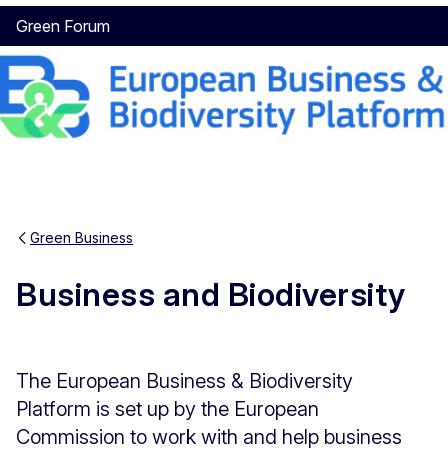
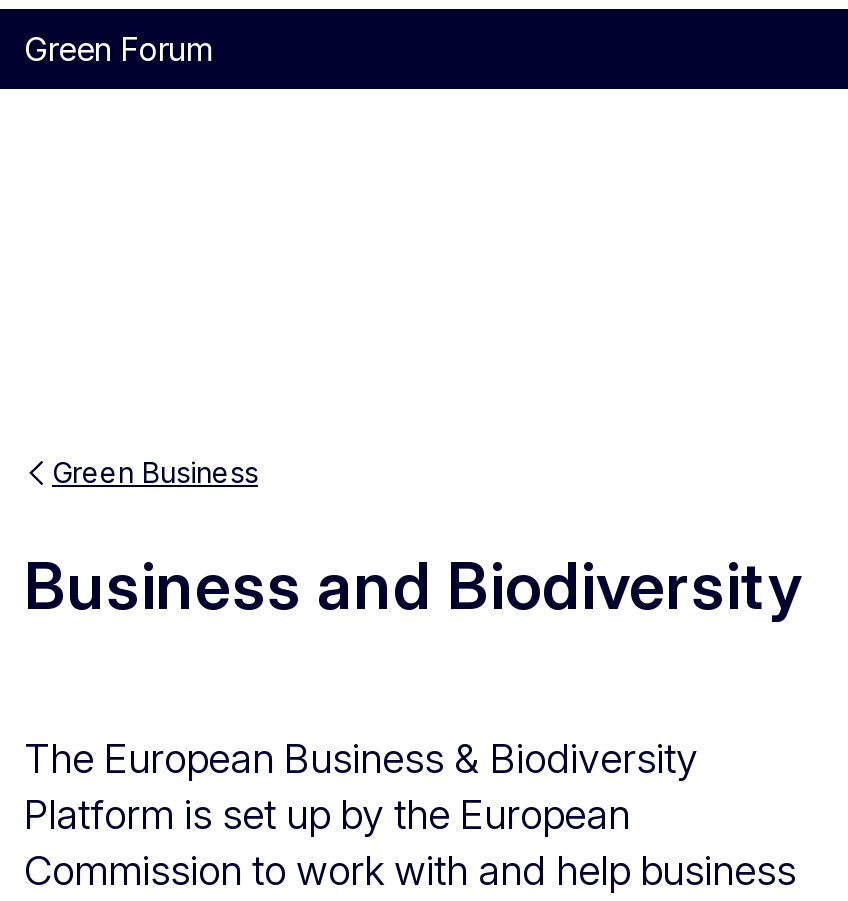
[3,54,91,139] [image] -> none
[109,65,445,136] [image] -> none

